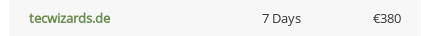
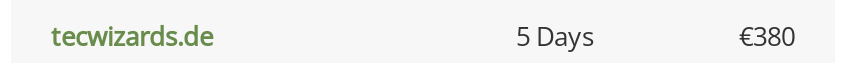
[261,9,300,27] 7 Days -> [516,18,594,54] 5 Days

